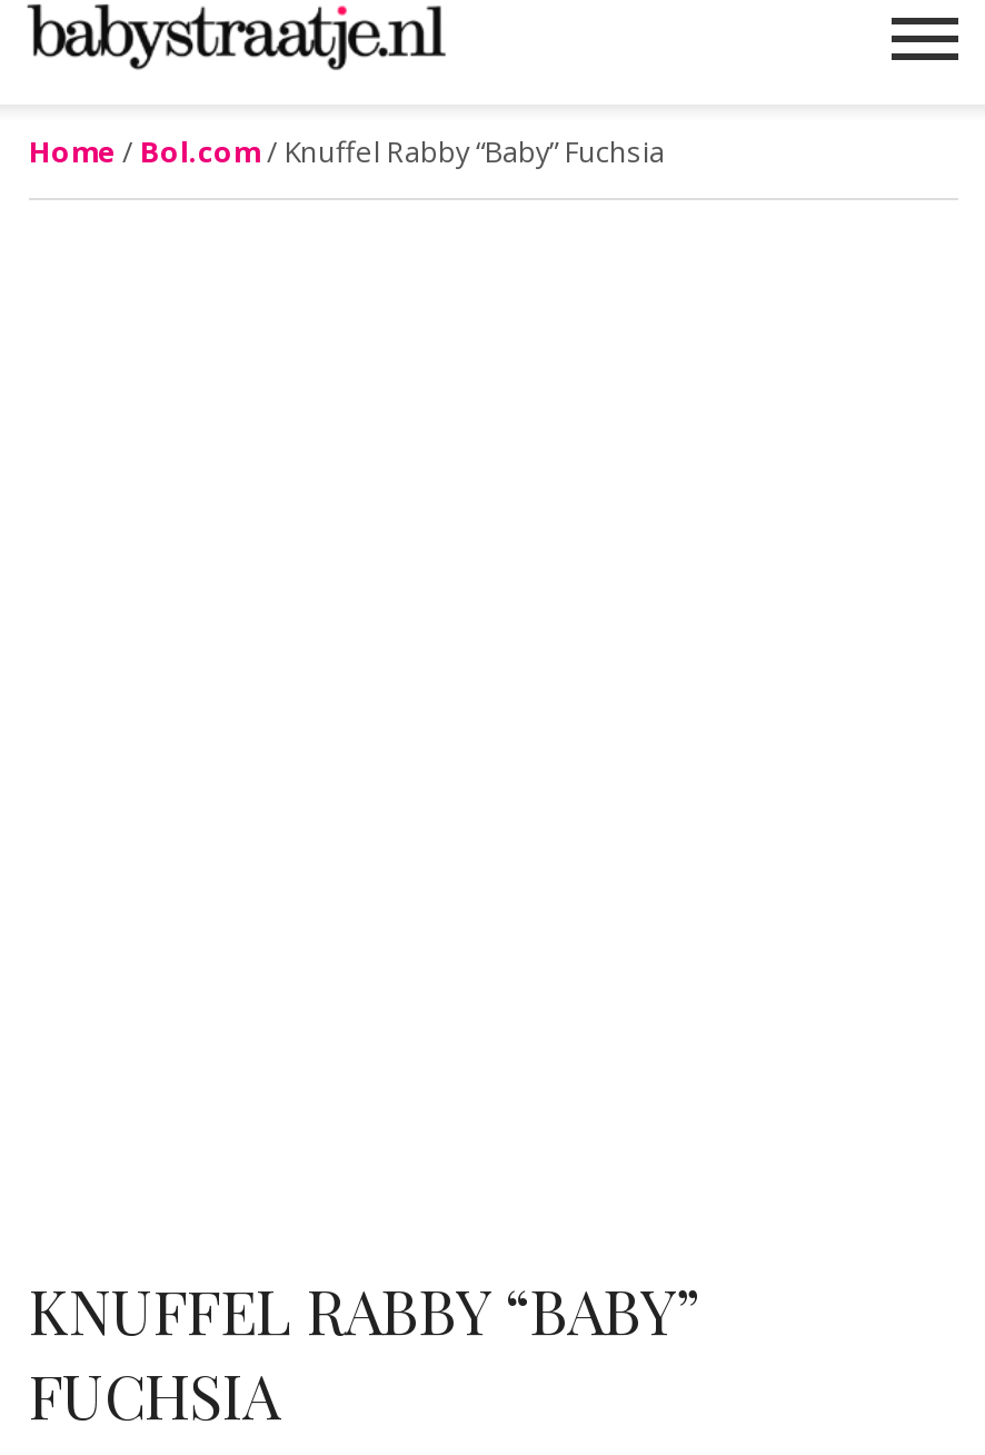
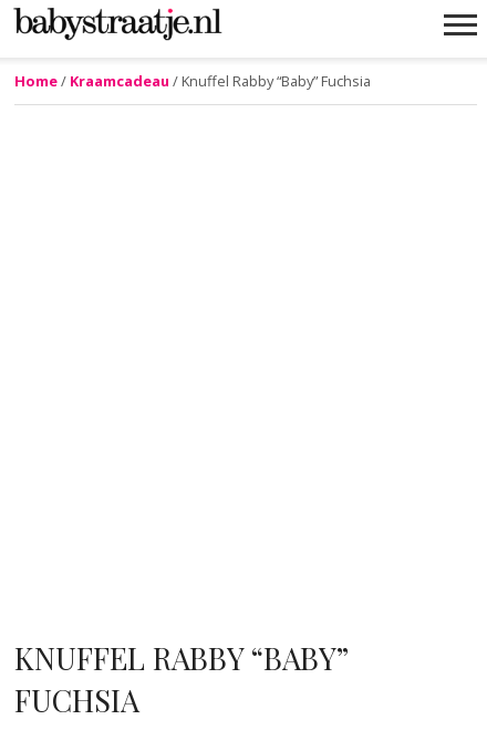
[29,131,665,171] Home / Bol.com/ Knuffel Rabby “Baby” Fuchsia -> [14,71,371,91] Home / Kraamcadeau/ Knuffel Rabby “Baby” Fuchsia

